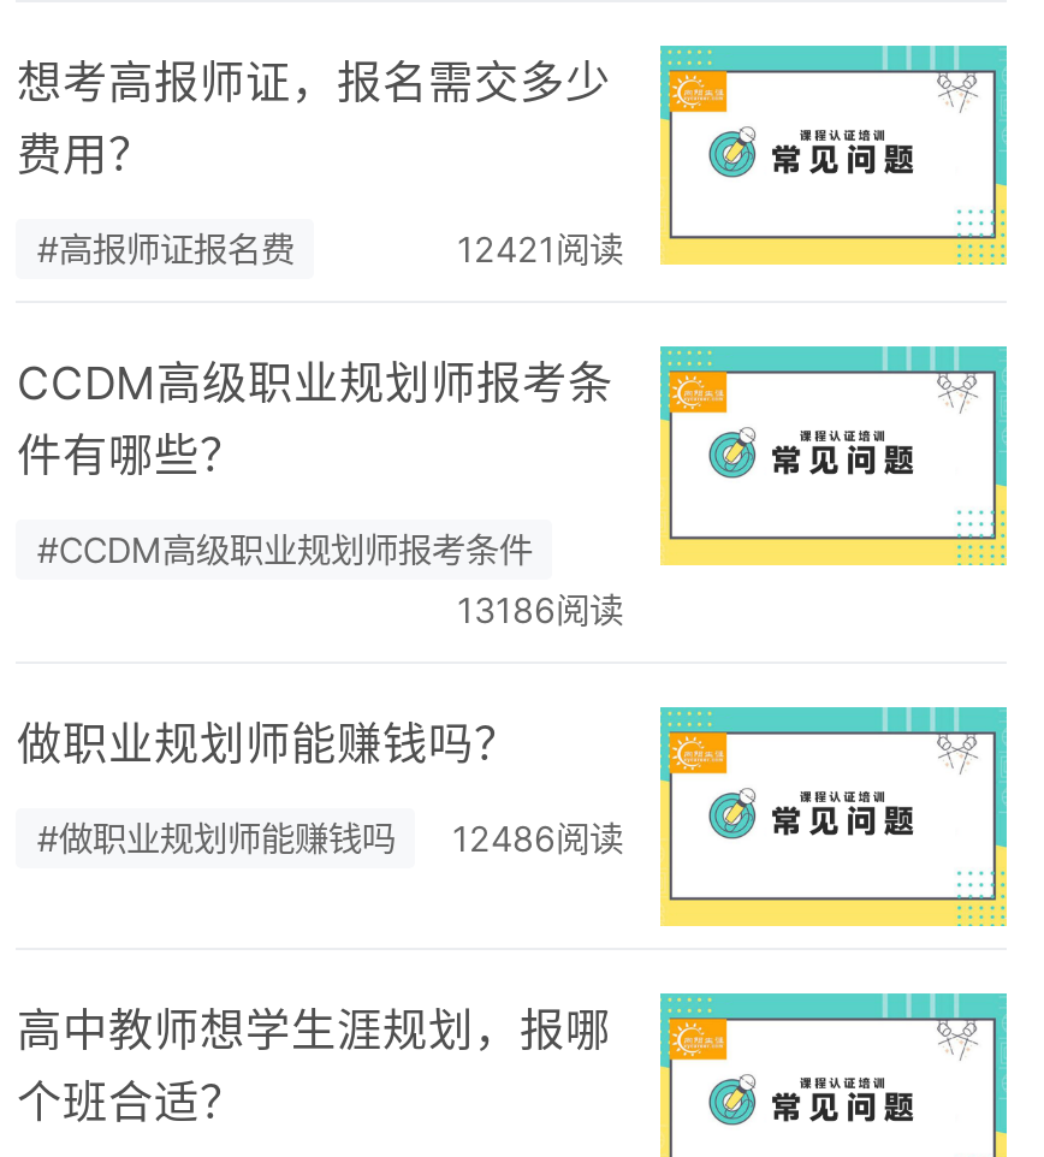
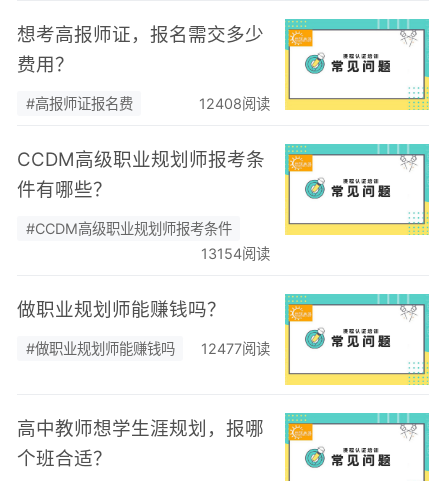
[457,228,623,268] 12421阅读 -> [198,95,269,112] 12408阅读
[457,588,623,629] 13186阅读 -> [200,245,269,262] 13154阅读
[37,817,623,858] #做职业规划师能赚钱吗 12486阅读 -> [26,340,269,357] #做职业规划师能赚钱吗 12477阅读

